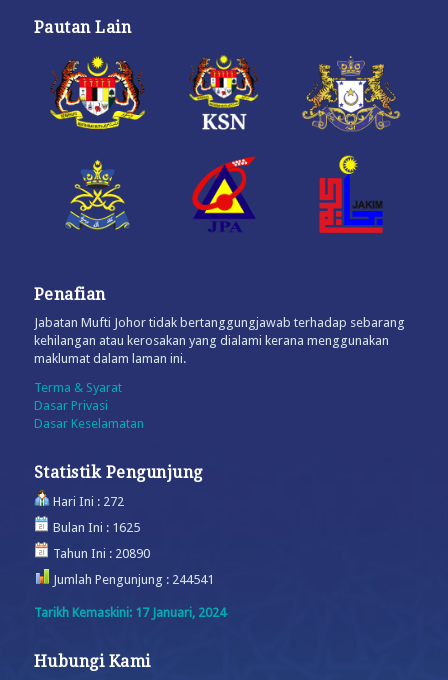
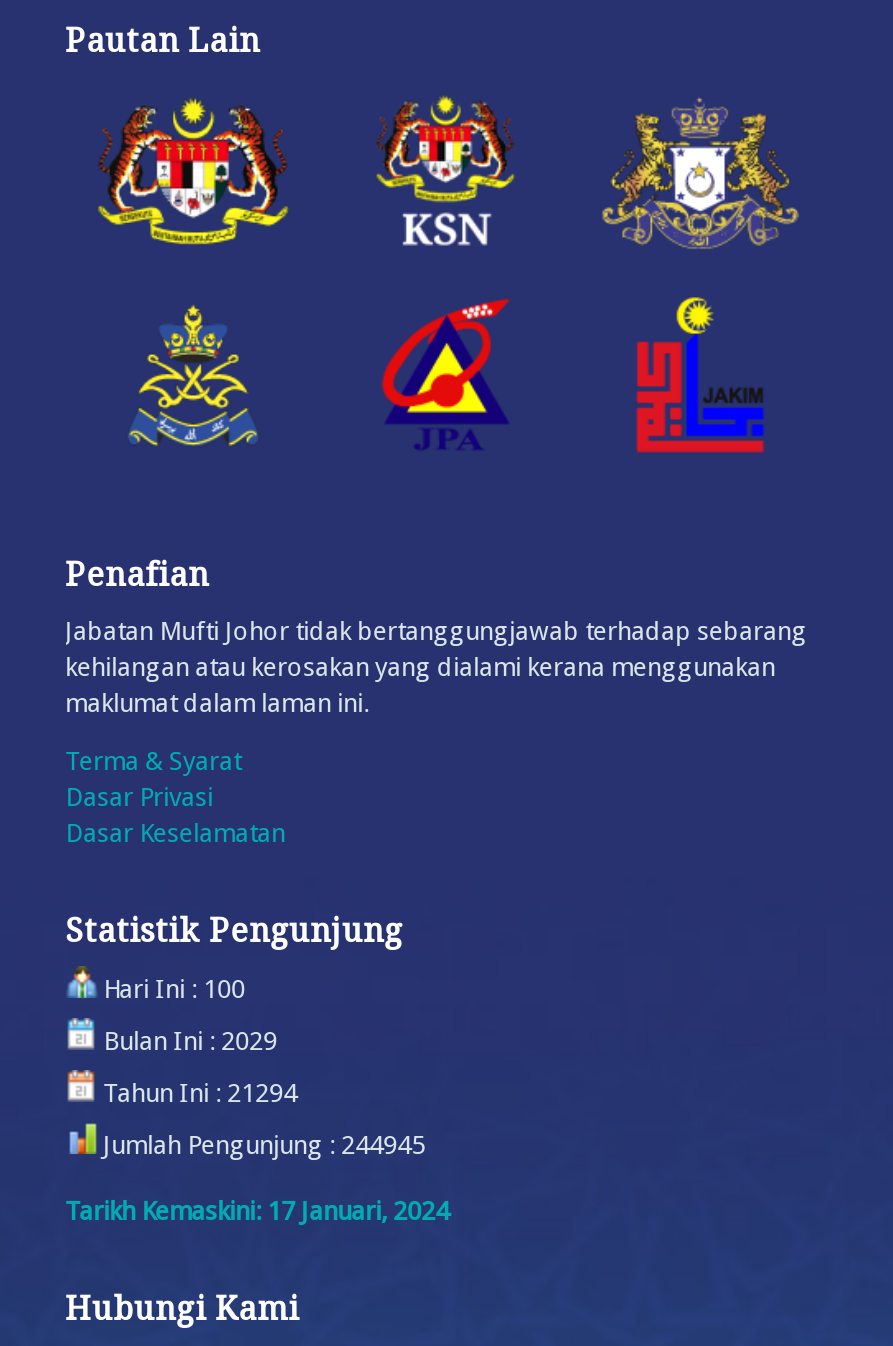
[50,494,124,509] Hari Ini : 272 -> [97,975,245,1005] Hari Ini : 100
[50,520,140,535] Bulan Ini : 1625 -> [97,1027,277,1057] Bulan Ini : 2029
[50,546,150,561] Tahun Ini : 20890 -> [97,1079,297,1109] Tahun Ini : 21294
[50,572,214,587] Jumlah Pengunjung : 244541 -> [97,1131,425,1161] Jumlah Pengunjung : 244945

